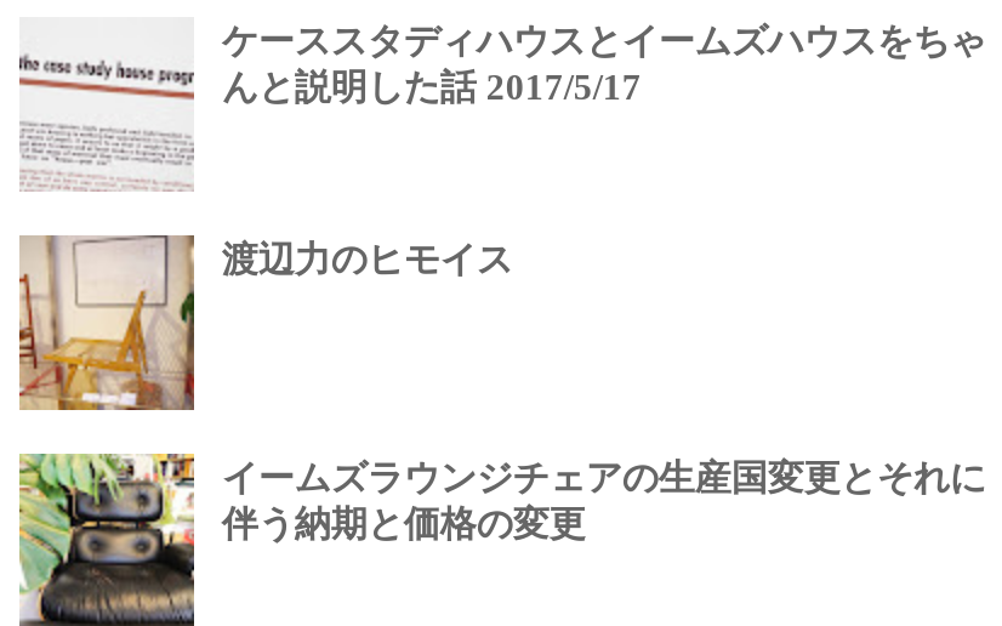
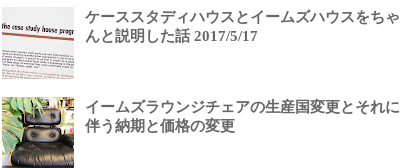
[19,233,513,412] [image] | 渡辺力のヒモイス -> none

